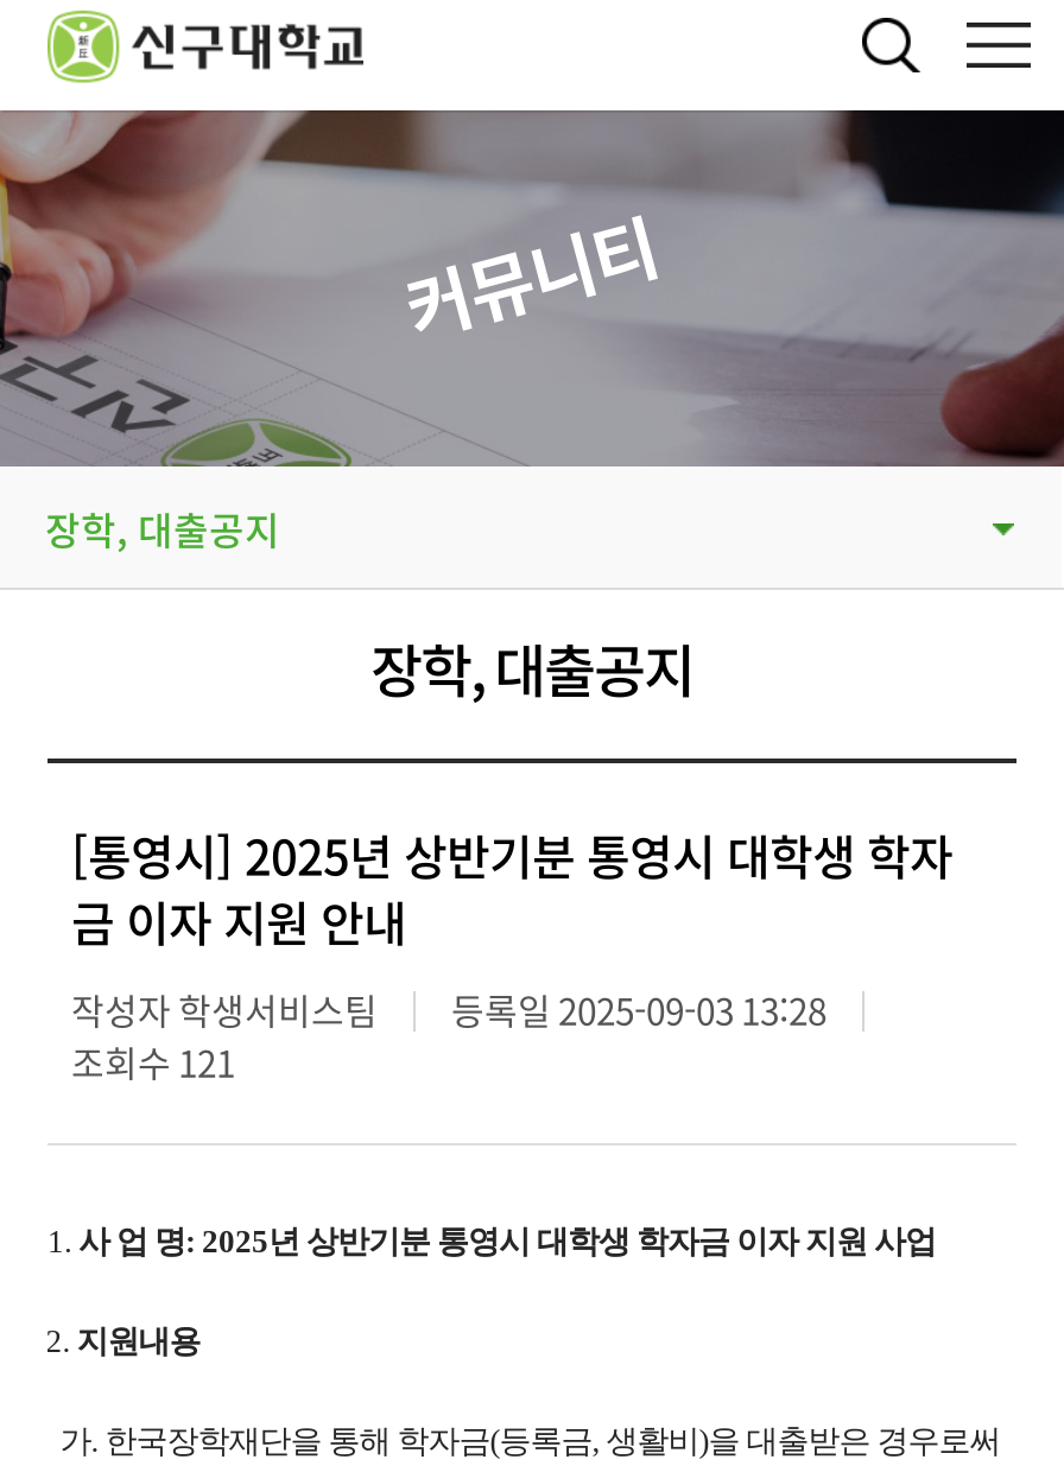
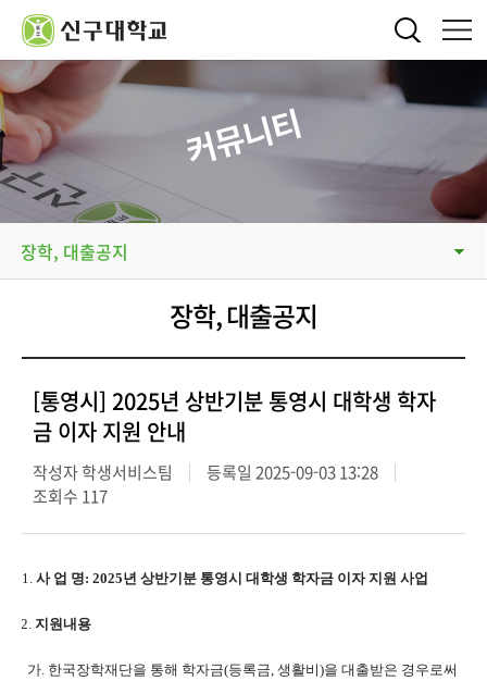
[71,1046,235,1081] 조회수 121 -> [33,488,108,505] 조회수 117

